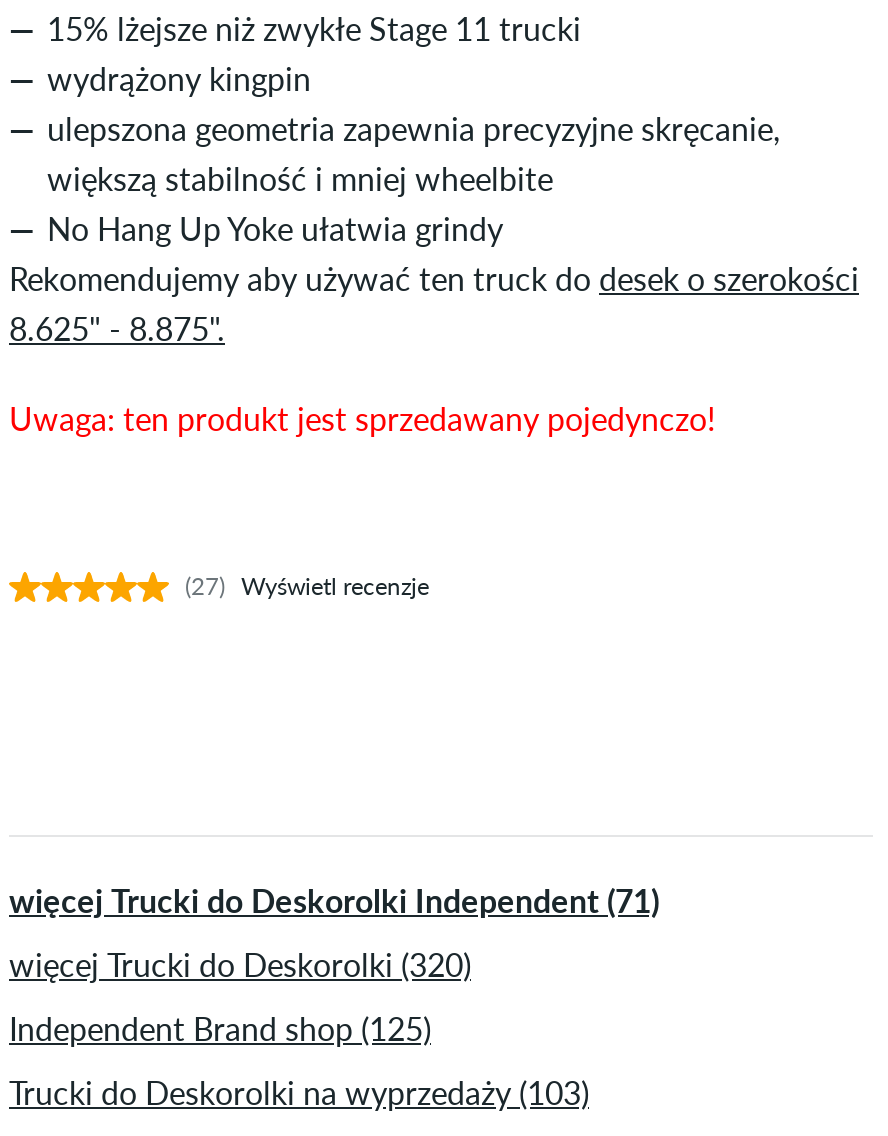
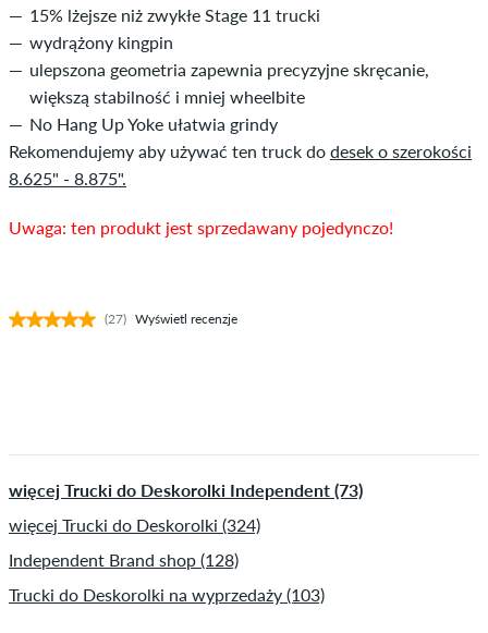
[9,880,659,918] więcej Trucki do Deskorolki Independent (71) -> [9,479,363,500] więcej Trucki do Deskorolki Independent (73)
[9,944,471,982] więcej Trucki do Deskorolki (320) -> [9,514,260,535] więcej Trucki do Deskorolki (324)
[9,1008,431,1046] Independent Brand shop (125) -> [9,549,239,570] Independent Brand shop (128)

